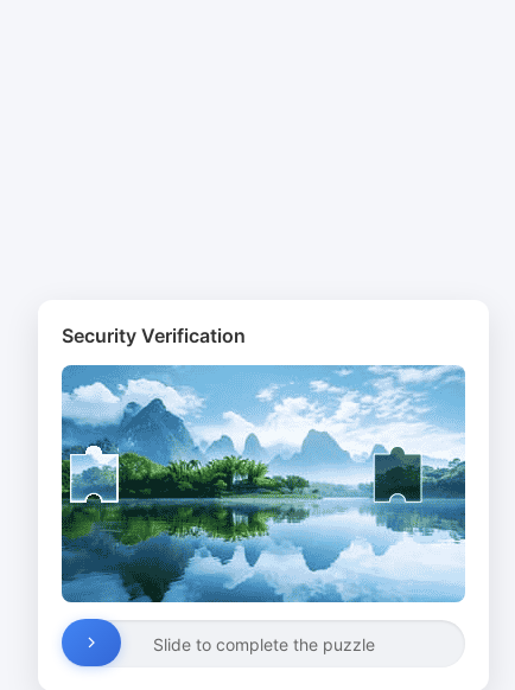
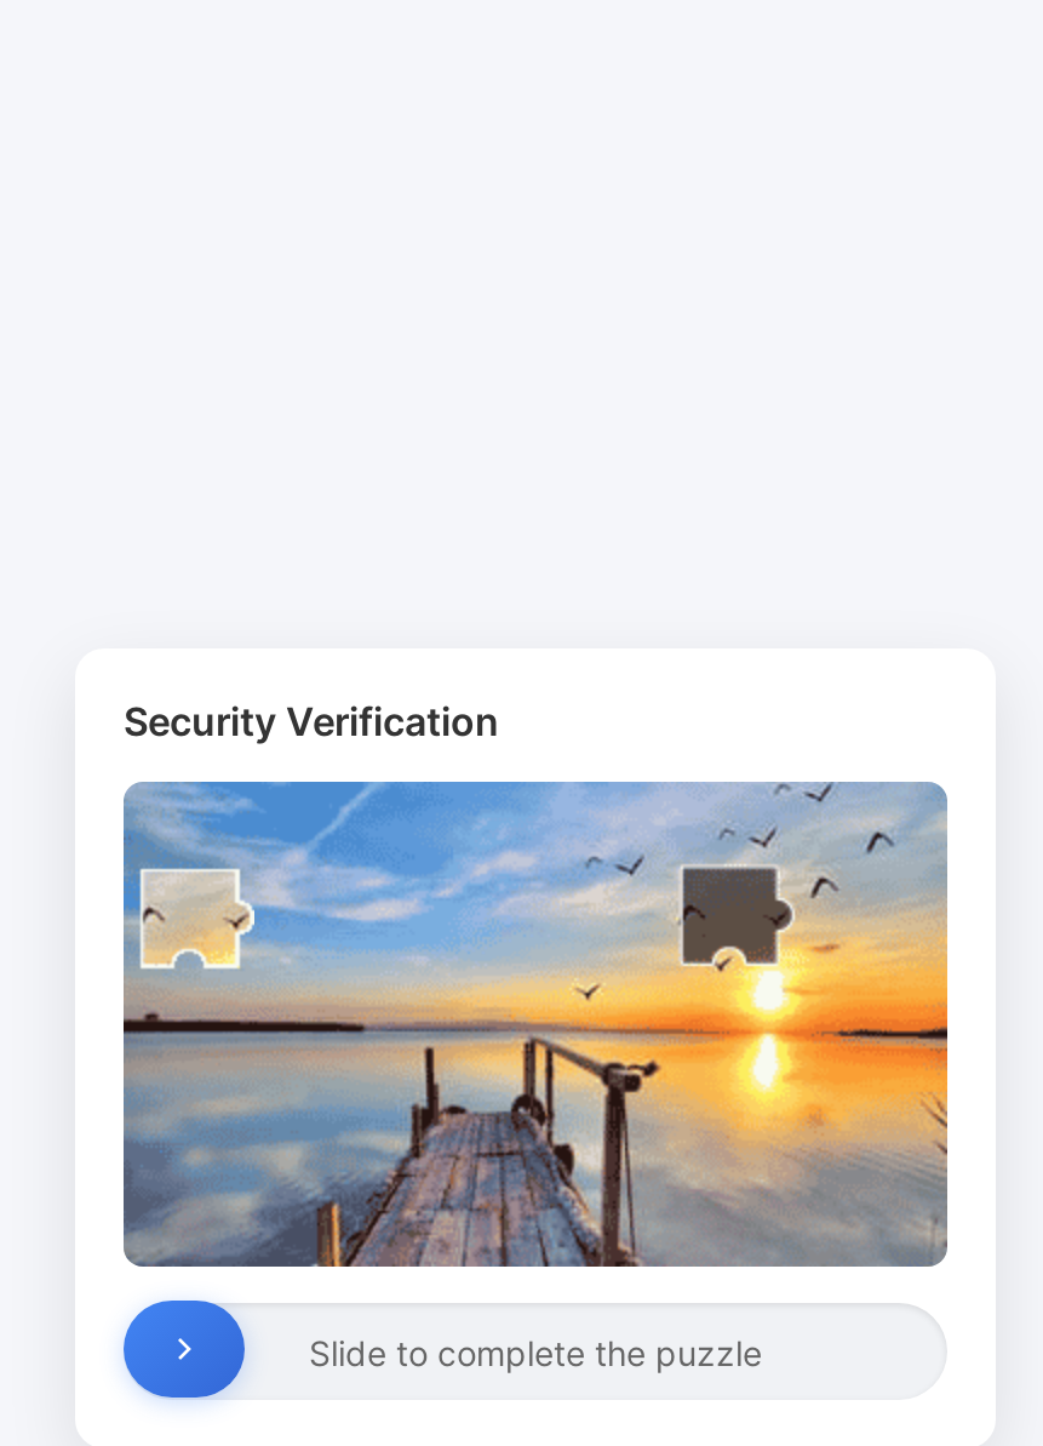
[61,365,466,603] [image] -> [121,782,950,1269] [image]

